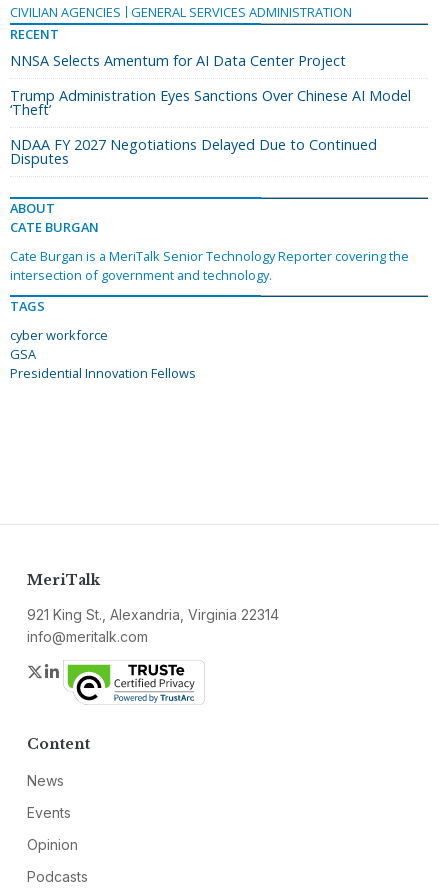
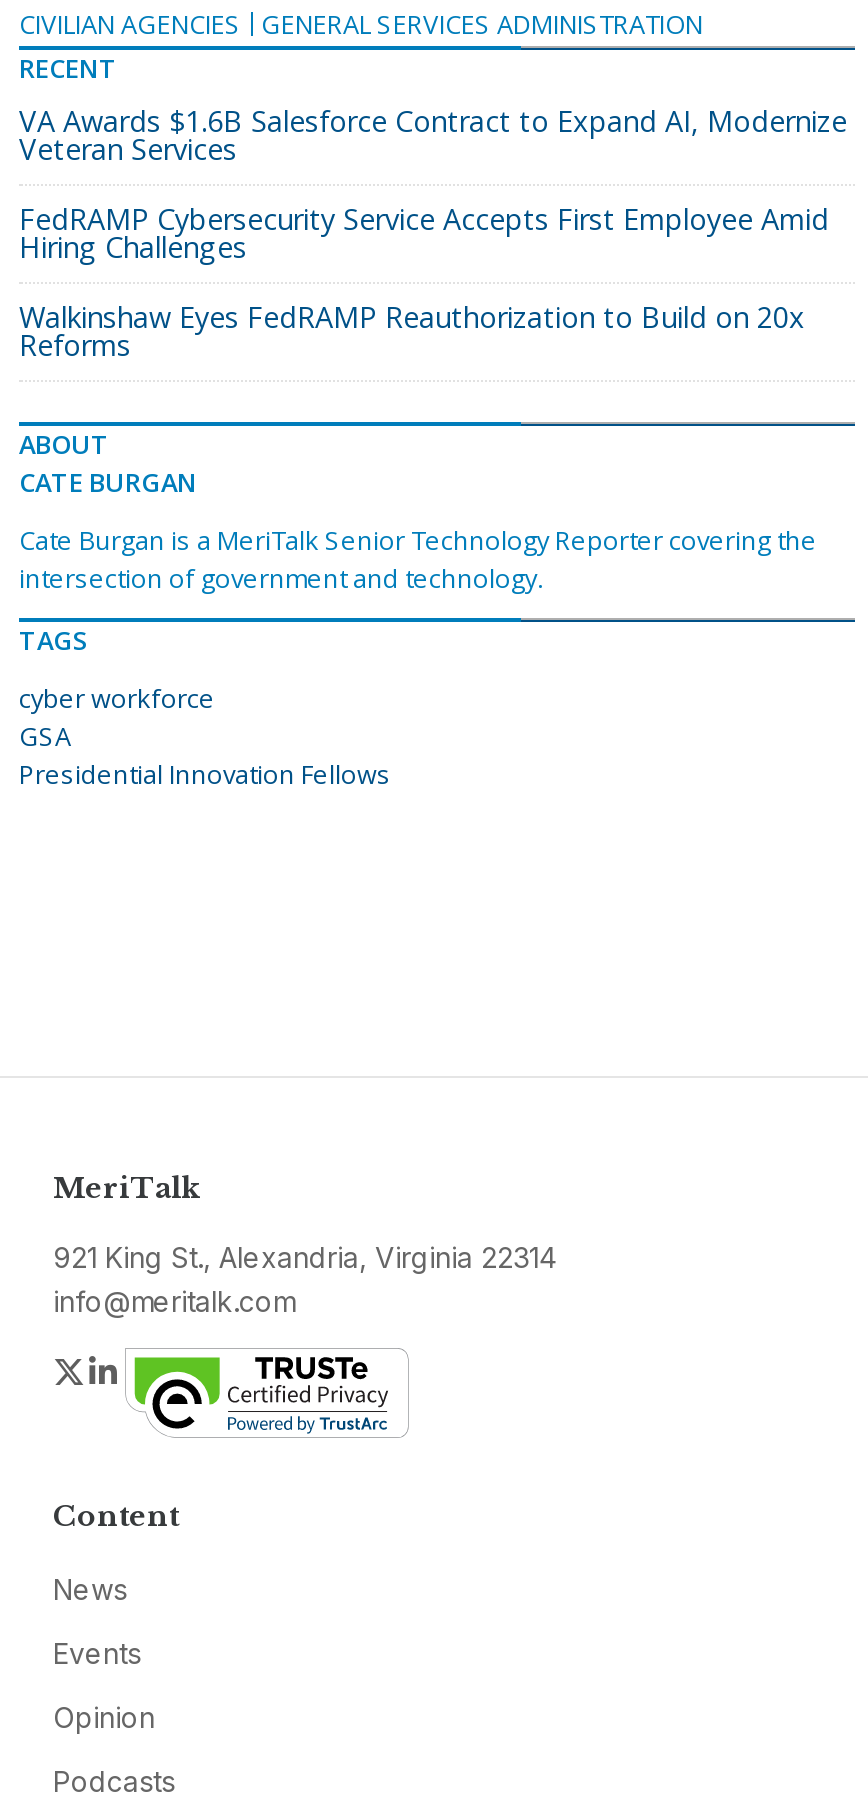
[10,51,346,70] NNSA Selects Amentum for AI Data Center Project -> [19,102,847,168] VA Awards $1.6B Salesforce Contract to Expand AI, Modernize | Veteran Services
[10,86,411,119] Trump Administration Eyes Sanctions Over Chinese AI Model | ‘Theft’ -> [19,200,829,266] FedRAMP Cybersecurity Service Accepts First Employee Amid | Hiring Challenges
[10,135,377,168] NDAA FY 2027 Negotiations Delayed Due to Continued | Disputes -> [19,298,805,364] Walkinshaw Eyes FedRAMP Reauthorization to Build on 20x | Reforms

